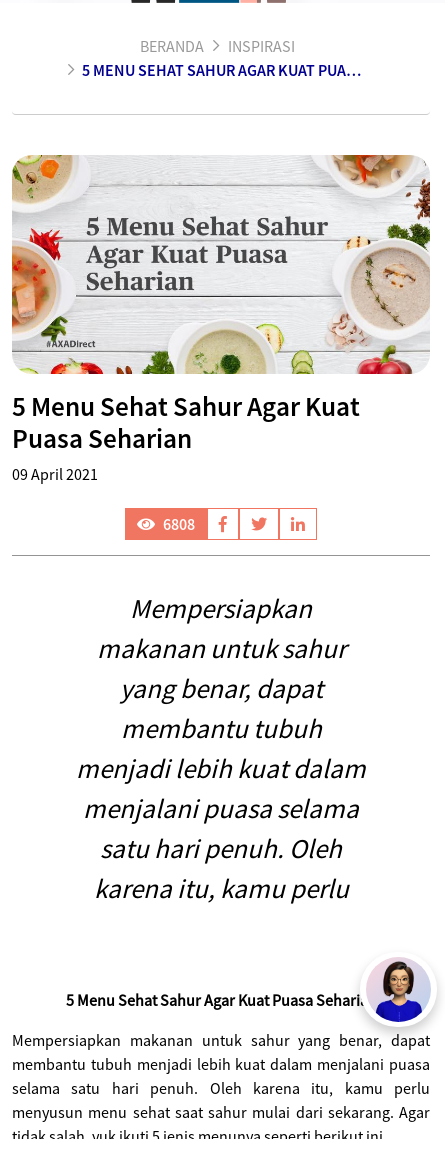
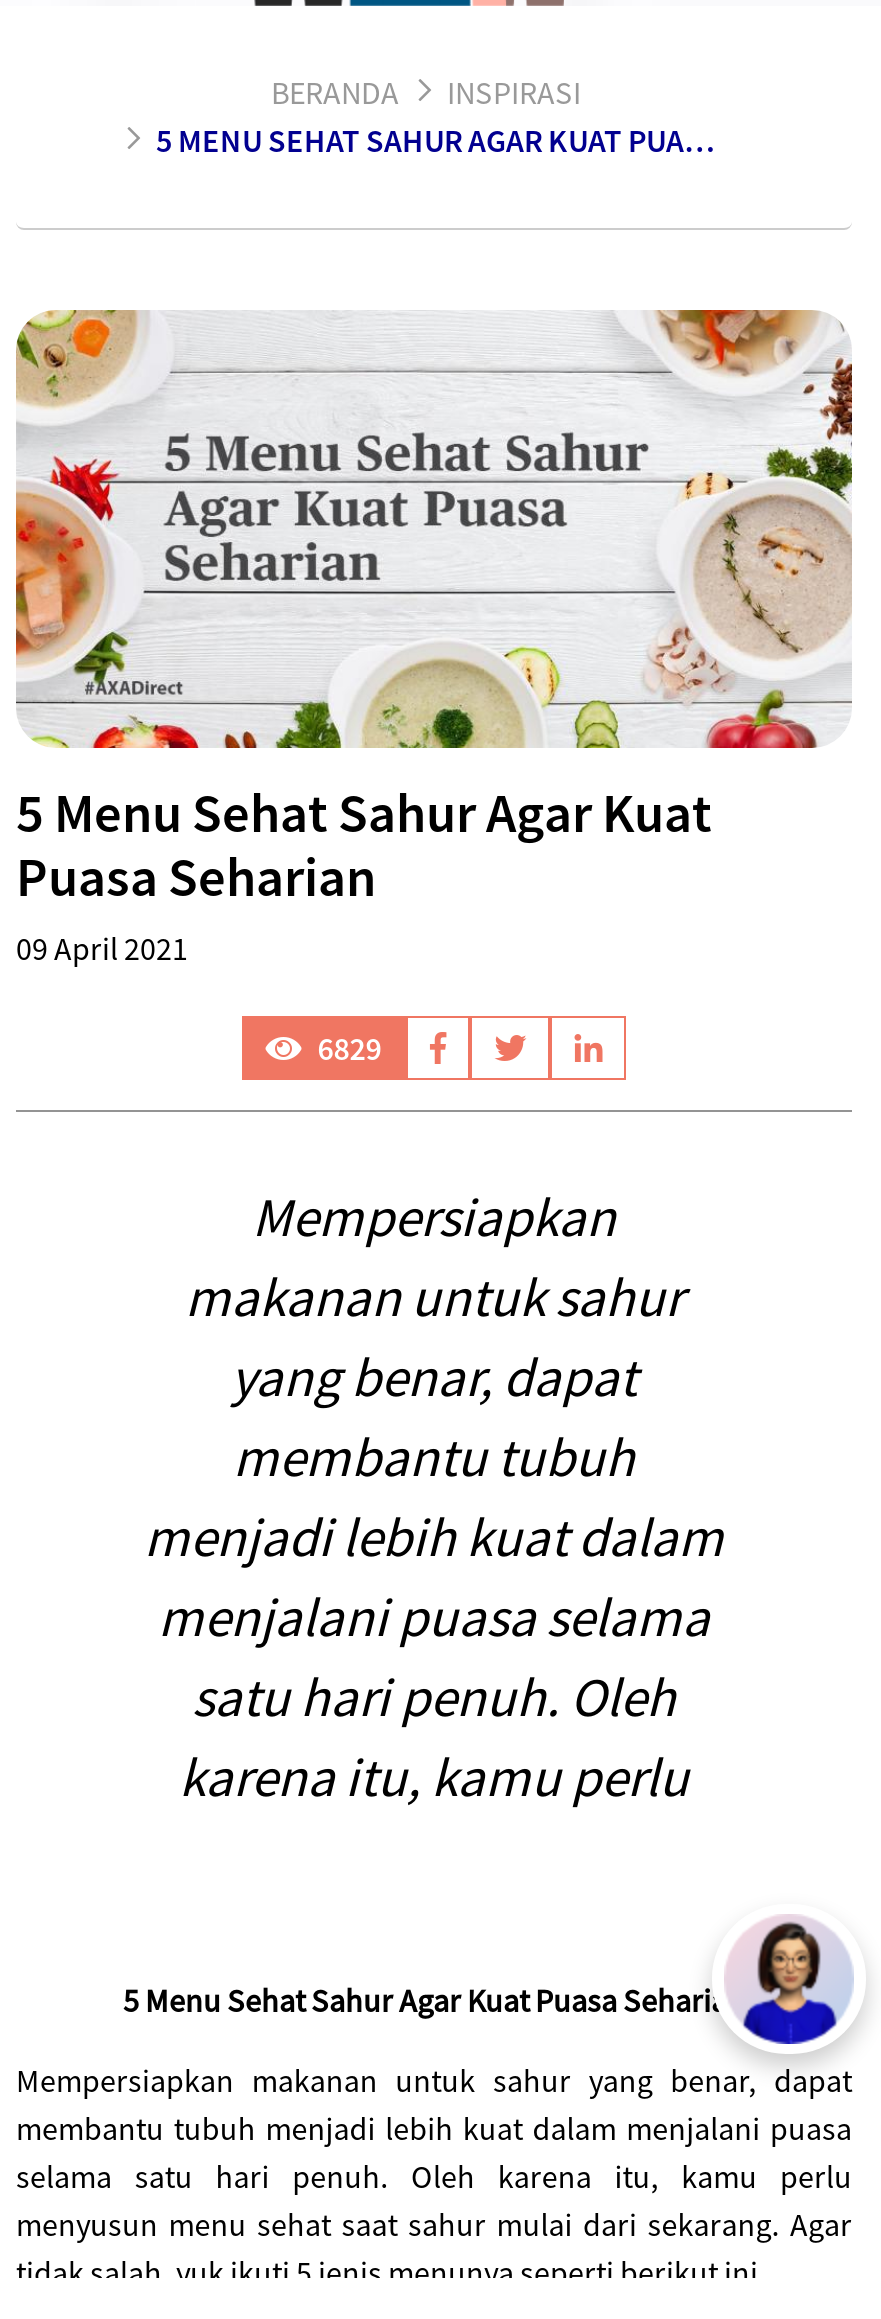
[163,514,195,534] 6808 -> [317,1028,381,1068] 6829

